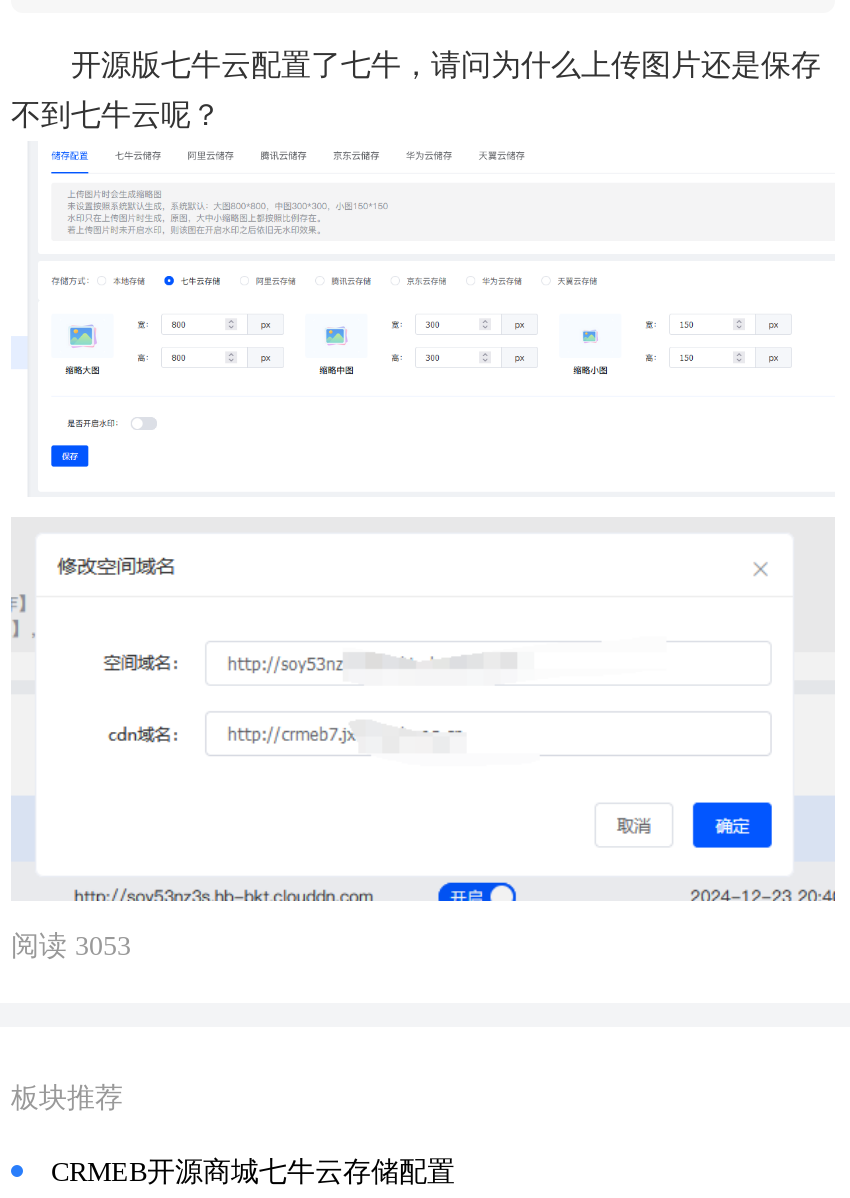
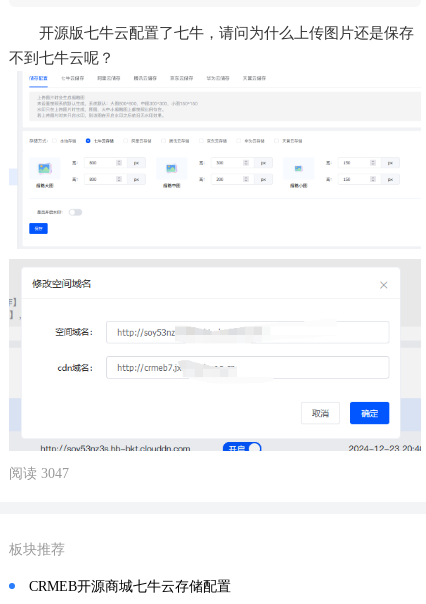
[11,931,131,961] 阅读 3053 -> [9,466,69,481] 阅读 3047

